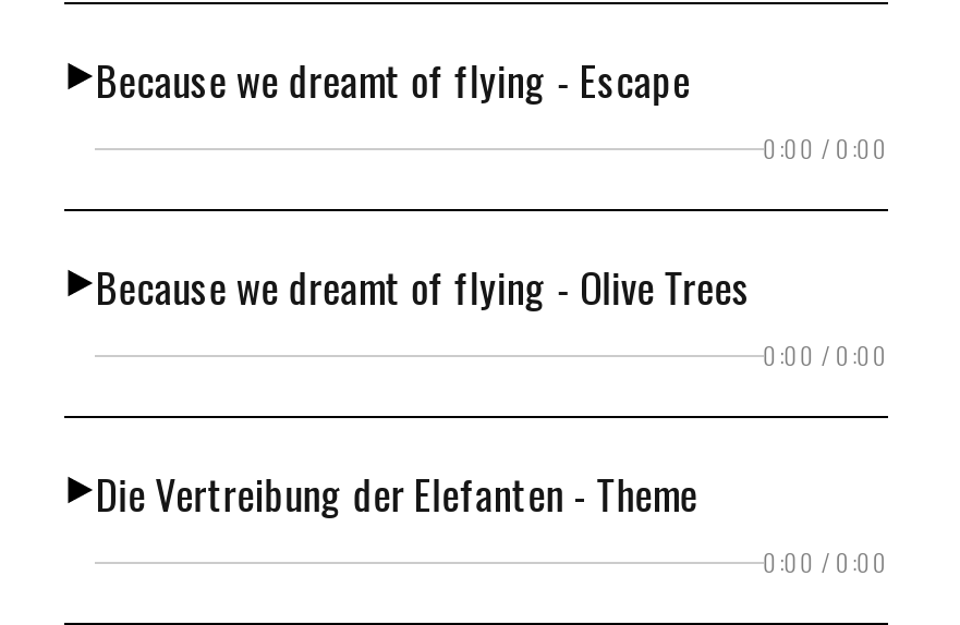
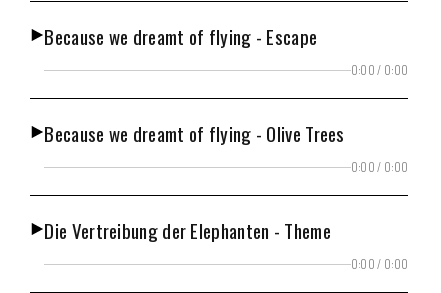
[96,462,698,523] Die Vertreibung der Elefanten - Theme -> [44,216,331,244] Die Vertreibung der Elephanten - Theme

